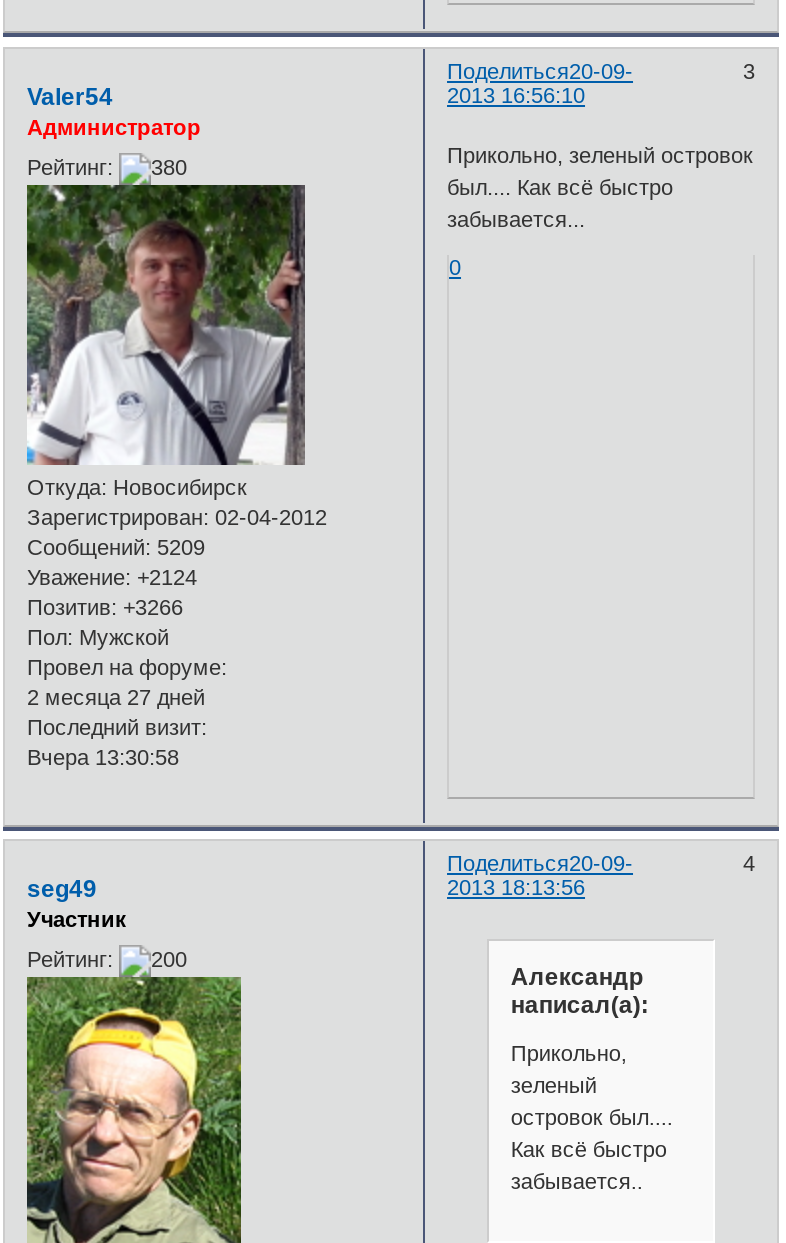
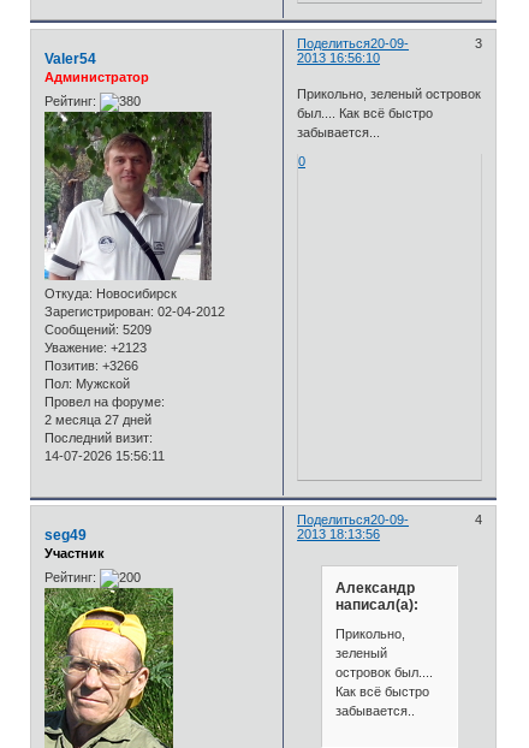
[27,564,197,588] Уважение: +2124 -> [44,340,147,354] Уважение: +2123
[27,744,179,768] Вчера 13:30:58 -> [44,448,165,463] 14-07-2026 15:56:11

